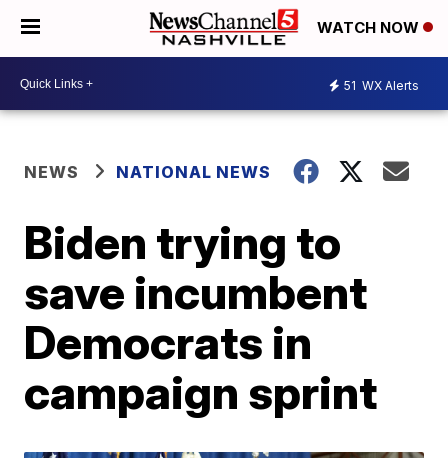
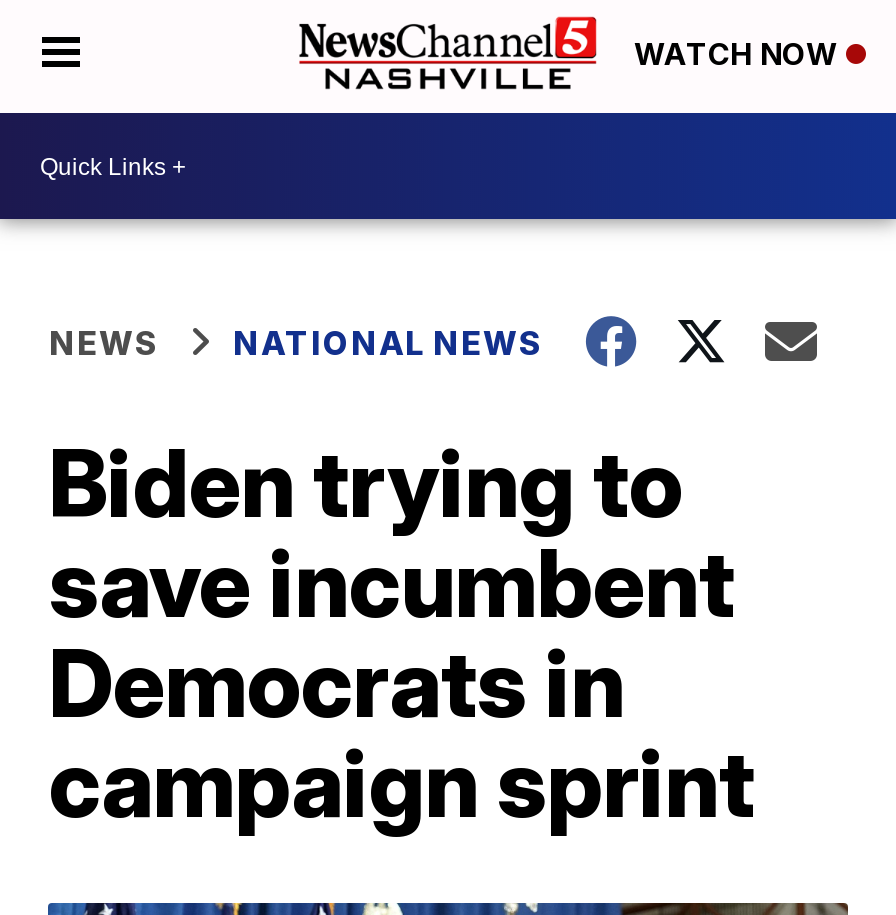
[344,77,419,92] 51 WX Alerts -> none

